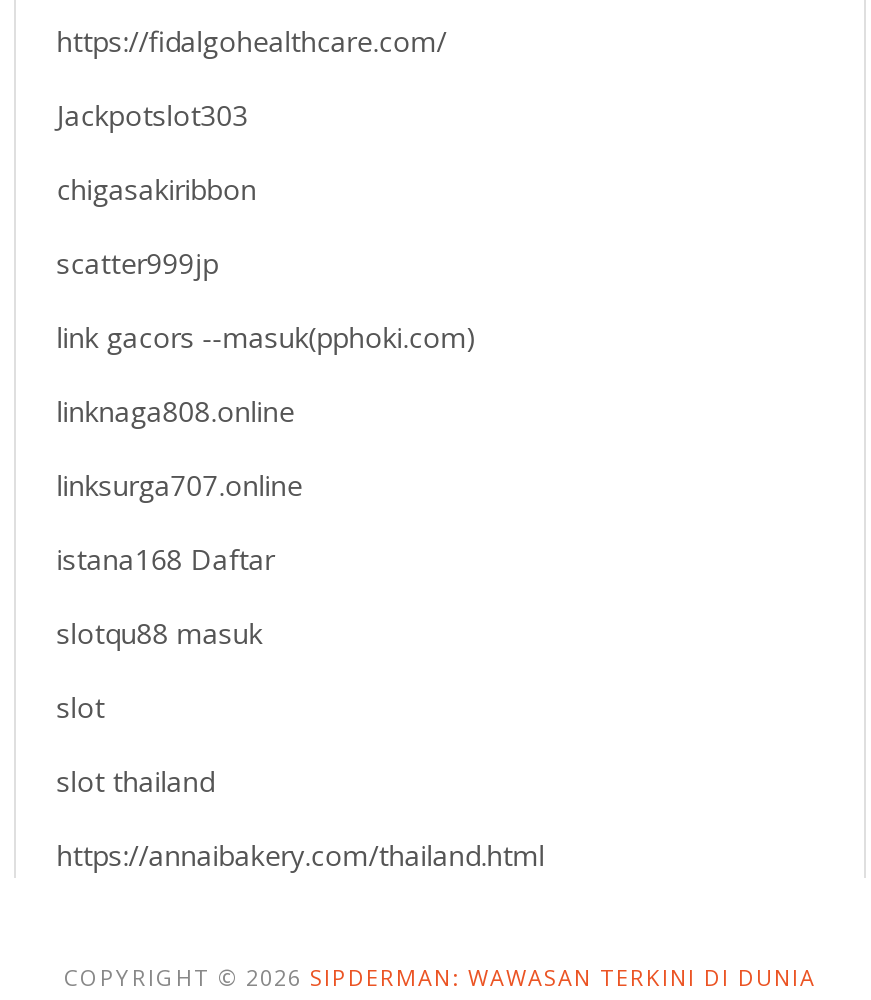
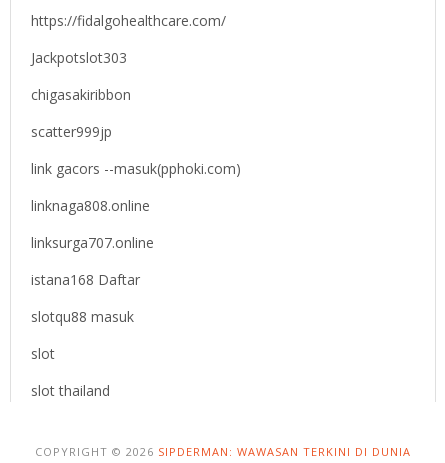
[56,837,544,875] https://annaibakery.com/thailand.html -> none

